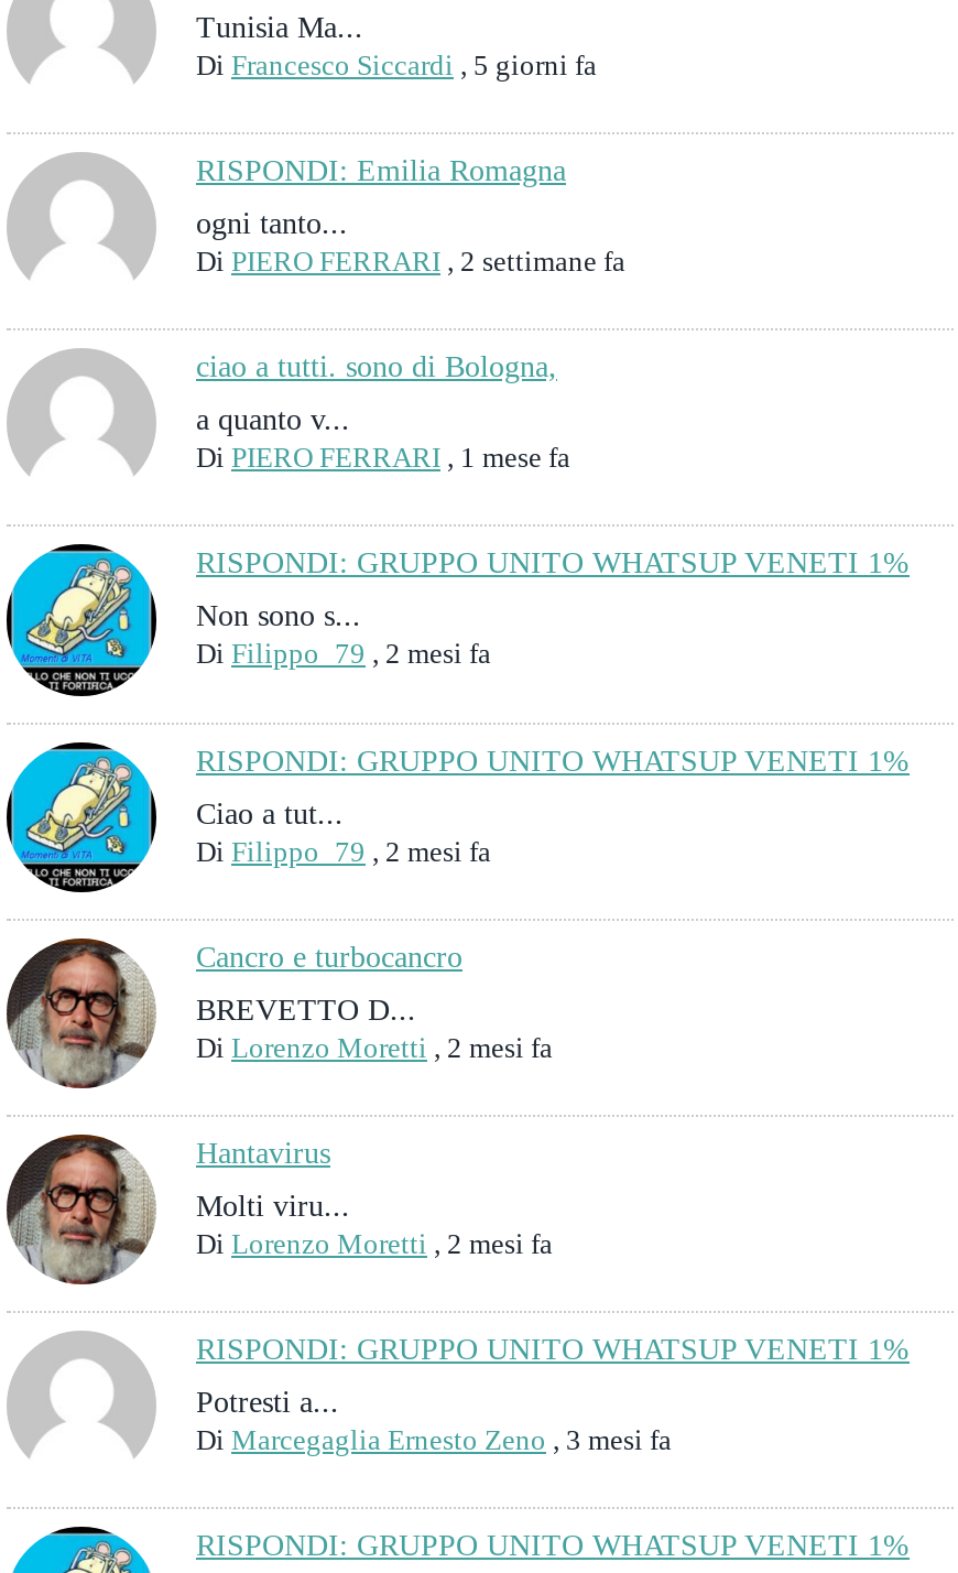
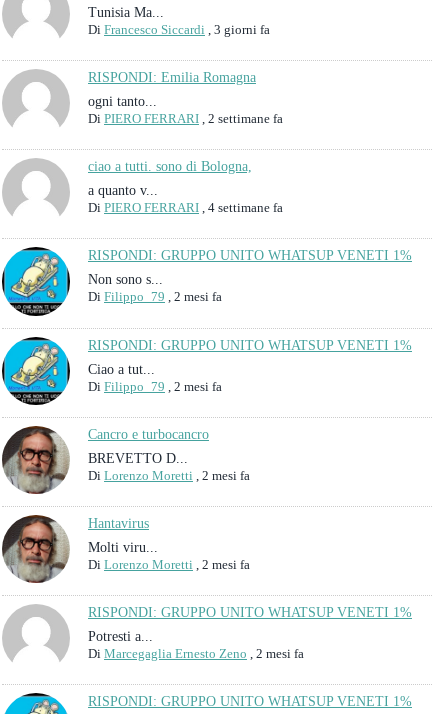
[196,49,597,82] Di Francesco Siccardi, 5 giorni fa -> [88,22,270,37] Di Francesco Siccardi, 3 giorni fa
[196,441,570,474] Di PIERO FERRARI, 1 mese fa -> [88,200,283,215] Di PIERO FERRARI, 4 settimane fa
[196,1423,672,1456] Di Marcegaglia Ernesto Zeno, 3 mesi fa -> [88,646,304,661] Di Marcegaglia Ernesto Zeno, 2 mesi fa

